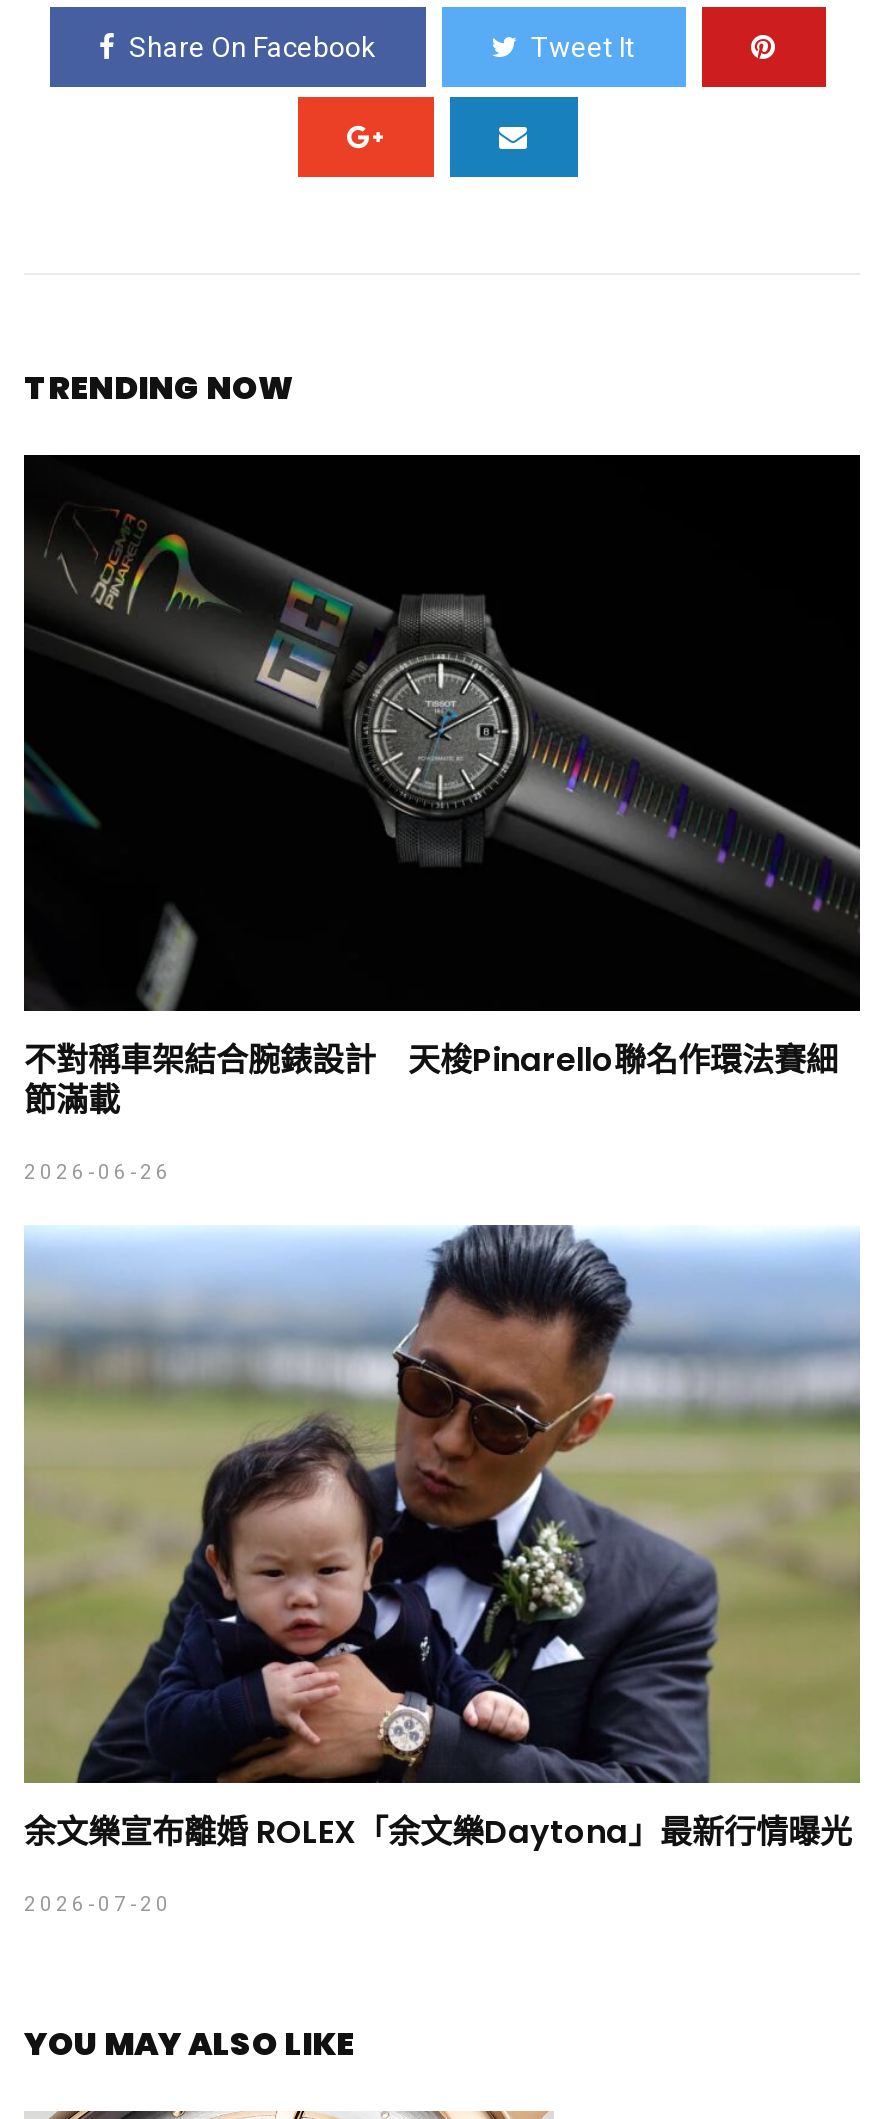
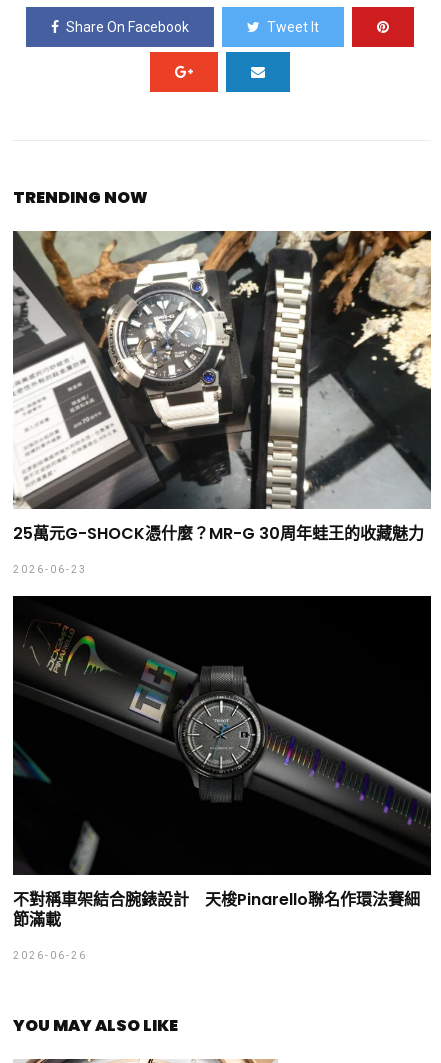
none -> [13,230,432,575] [image] | 25萬元G-SHOCK憑什麼？MR-G 30周年蛙王的收藏魅力 | 2026-06-23
moved [22,485,862,1184] -> [12,611,432,960]: [image] | 不對稱車架結合腕錶設計 天梭Pinarello聯名作環法賽細 | 節滿載 | 2026-06-26
[22,1223,862,1914] [image] | 余文樂宣布離婚 ROLEX「余文樂Daytona」最新行情曝光 | 2026-07-20 -> none

